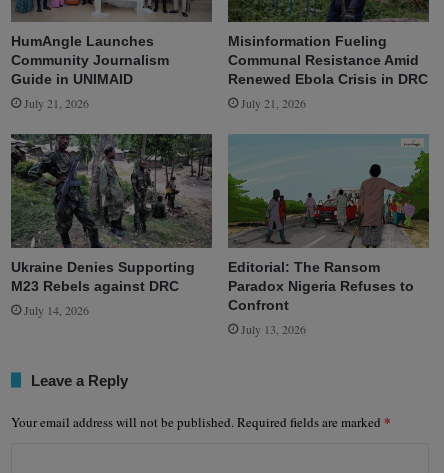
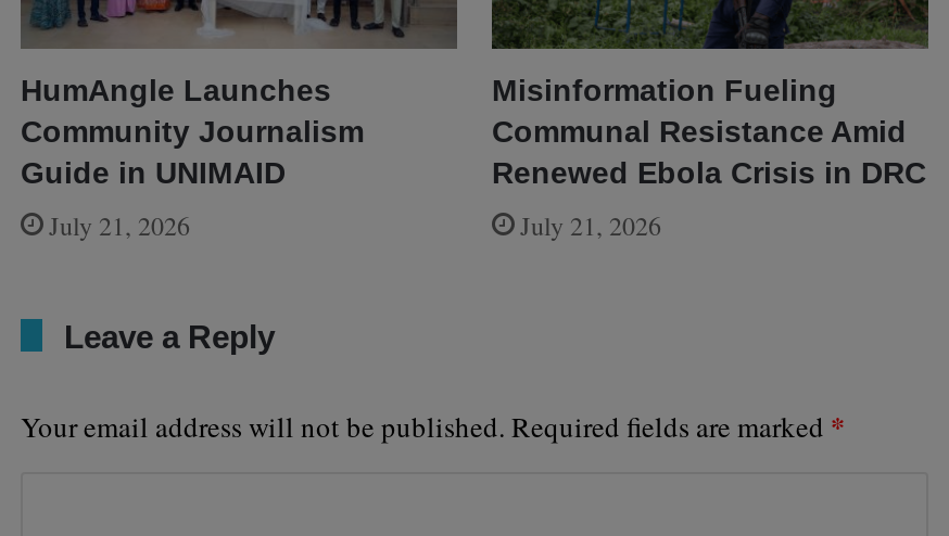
[10,133,213,318] [image] | Ukraine Denies Supporting | M23 Rebels against DRC | July 14, 2026 -> none
[227,133,430,337] [image] | Editorial: The Ransom | Paradox Nigeria Refuses to | Confront | July 13, 2026 -> none

